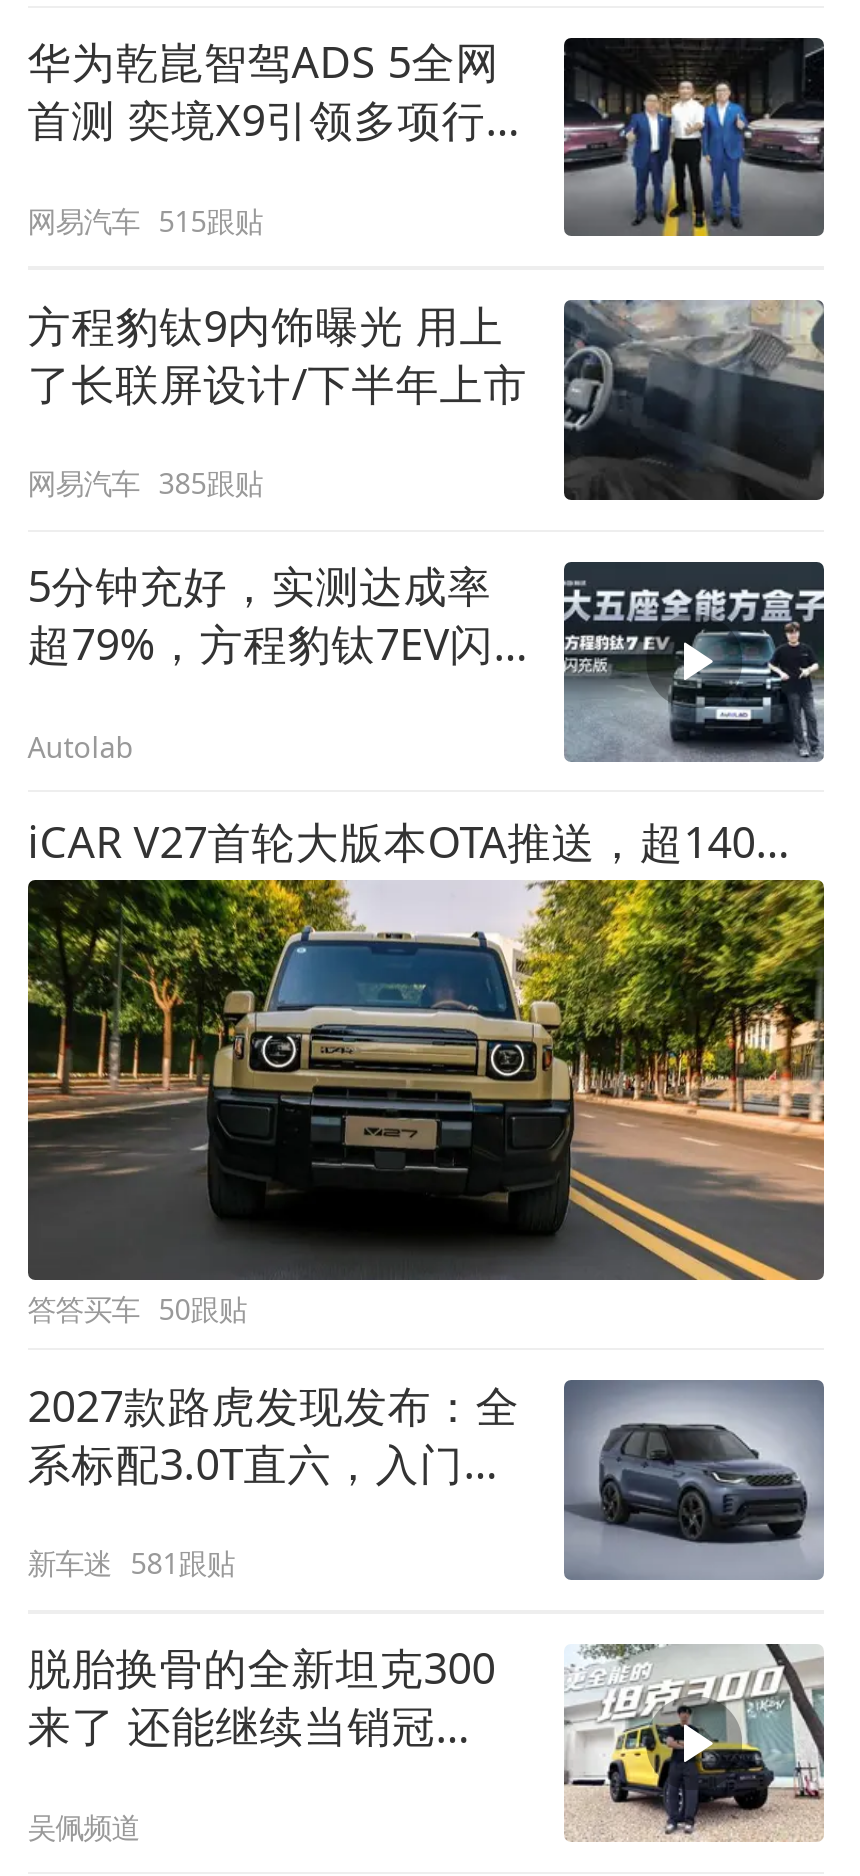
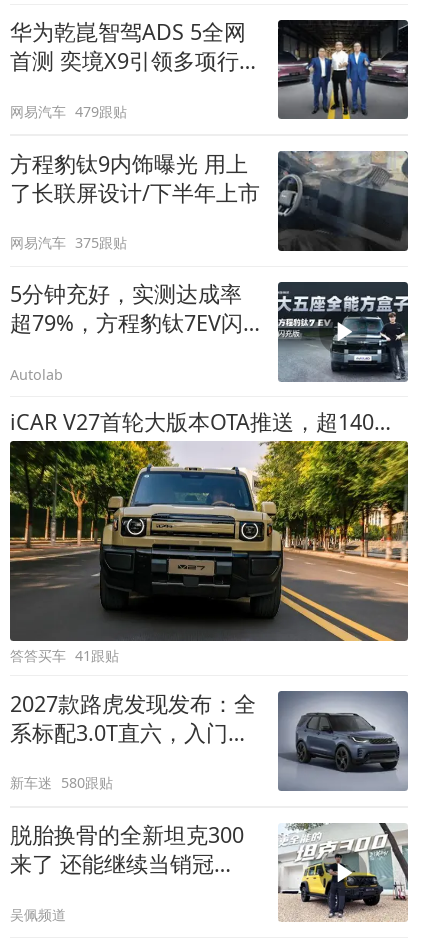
[27,201,263,239] 网易汽车 515跟贴 -> [10,102,127,121] 网易汽车 479跟贴
[27,465,263,503] 网易汽车 385跟贴 -> [10,233,127,252] 网易汽车 375跟贴
[27,1289,247,1327] 答答买车 50跟贴 -> [10,646,119,665] 答答买车 41跟贴
[27,1545,235,1583] 新车迷 581跟贴 -> [10,773,113,792] 新车迷 580跟贴

